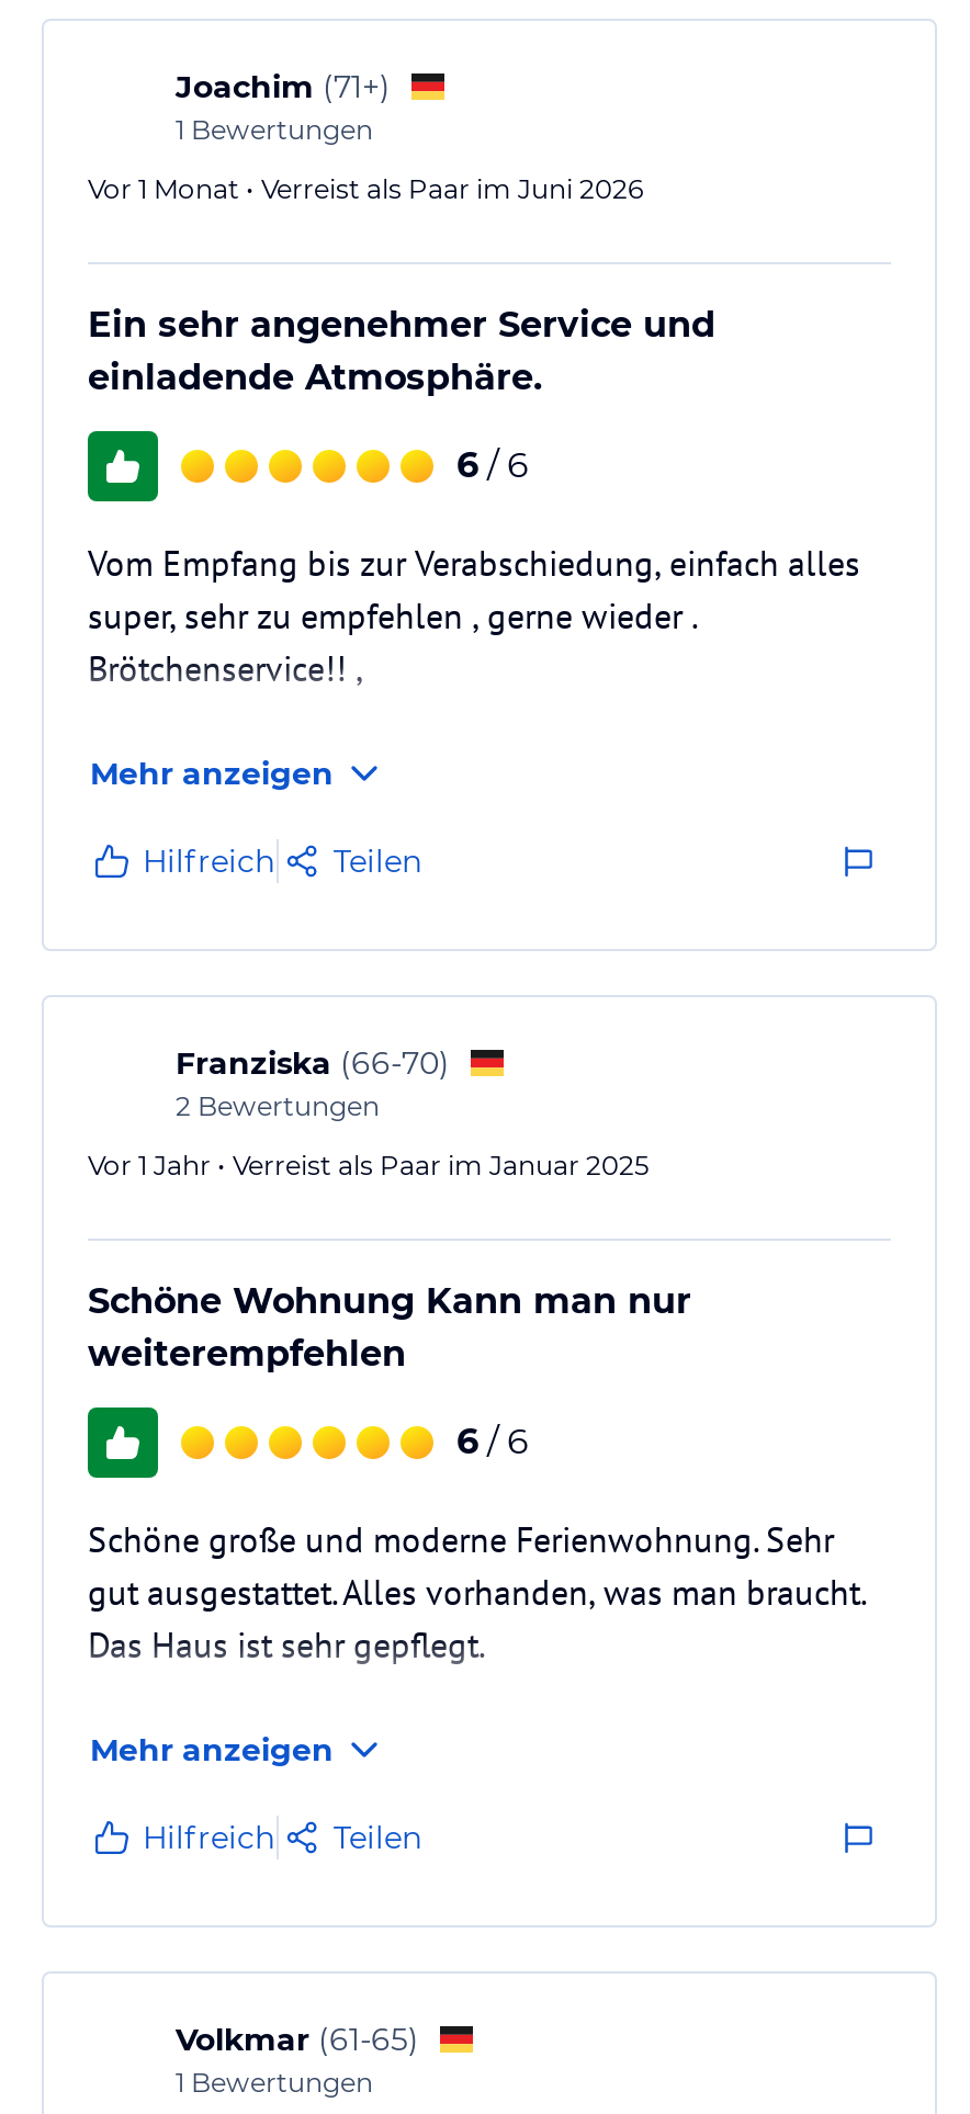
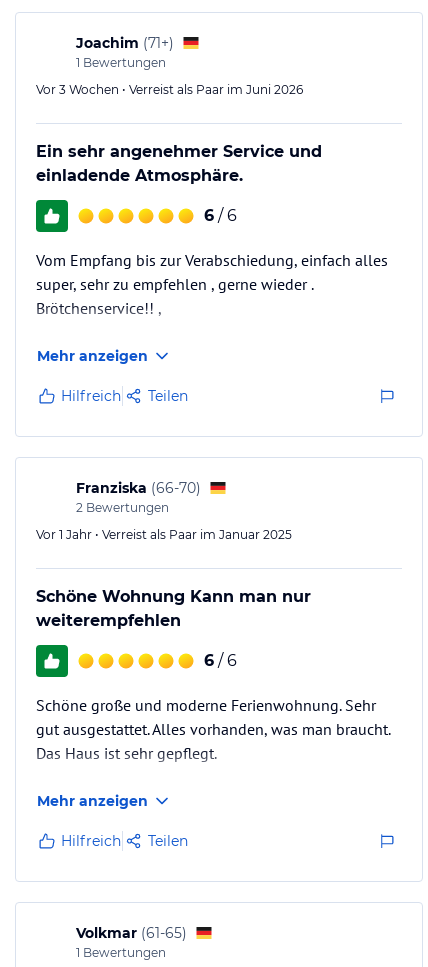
[88,172,643,204] Vor 1 Monat • Verreist als Paar im Juni 2026 -> [36,82,303,97] Vor 3 Wochen • Verreist als Paar im Juni 2026

